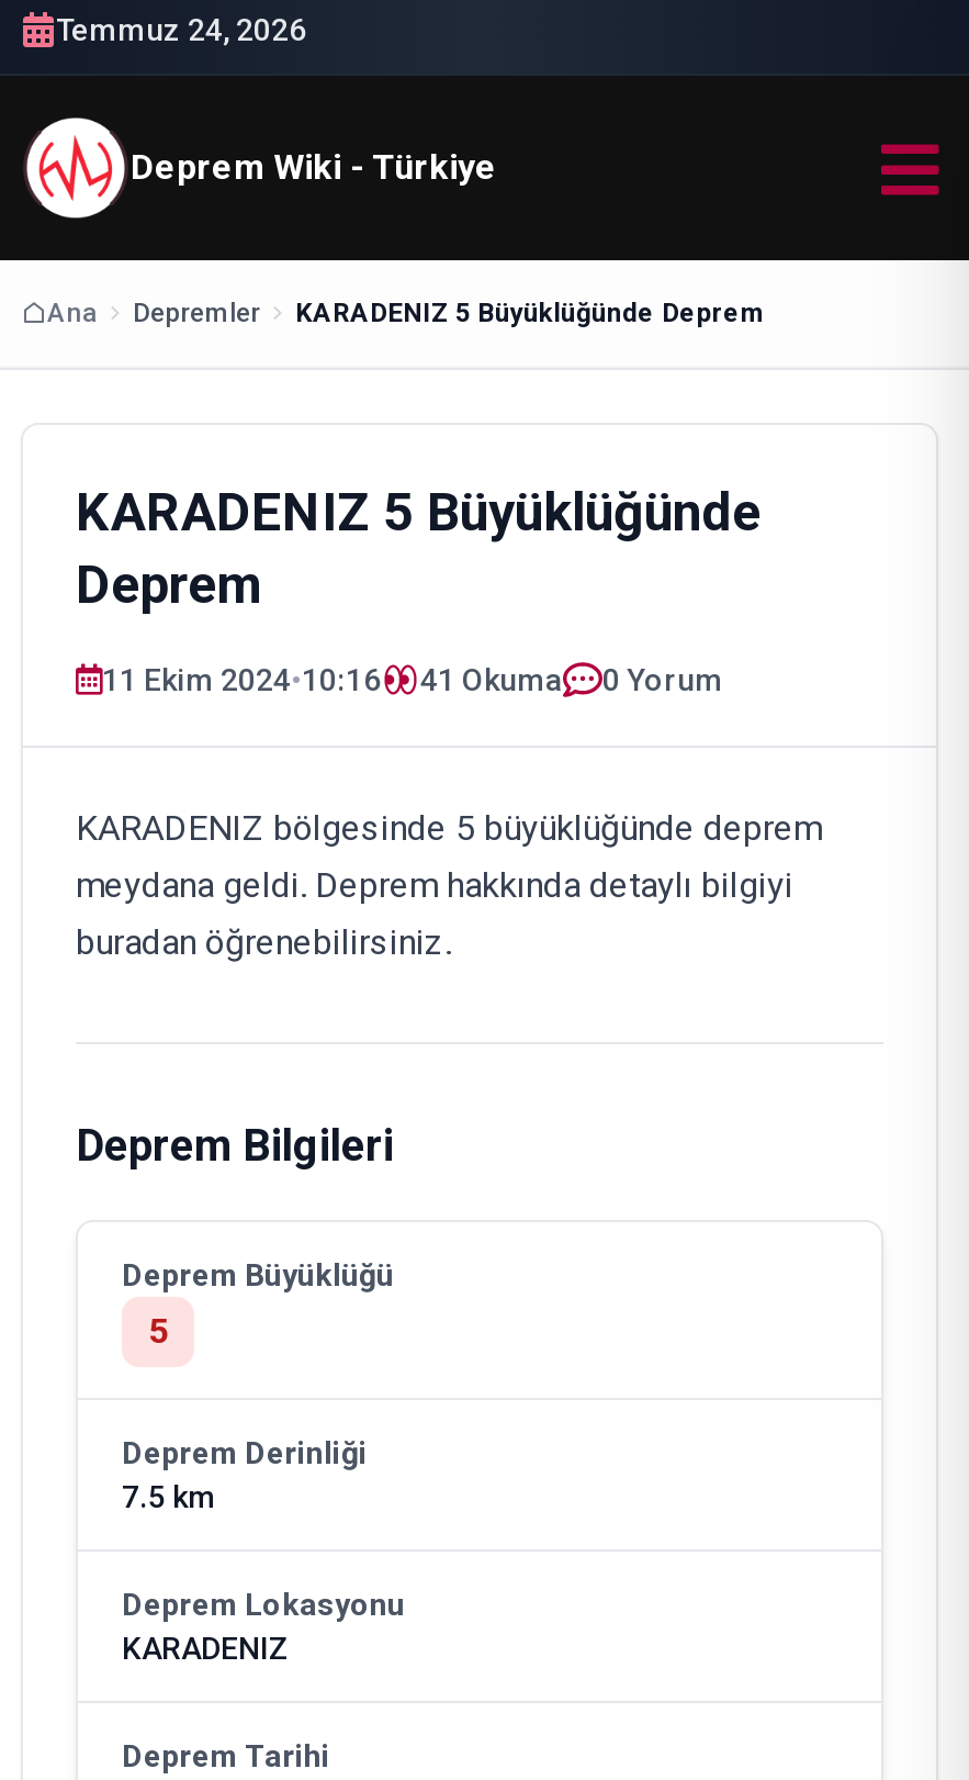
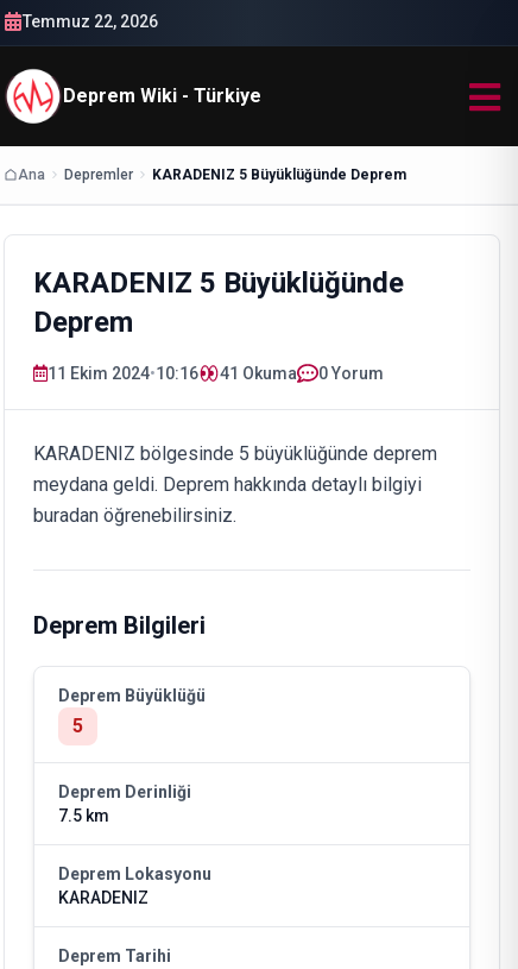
[56,12,306,47] Temmuz 24, 2026 -> [23,12,158,31] Temmuz 22, 2026

